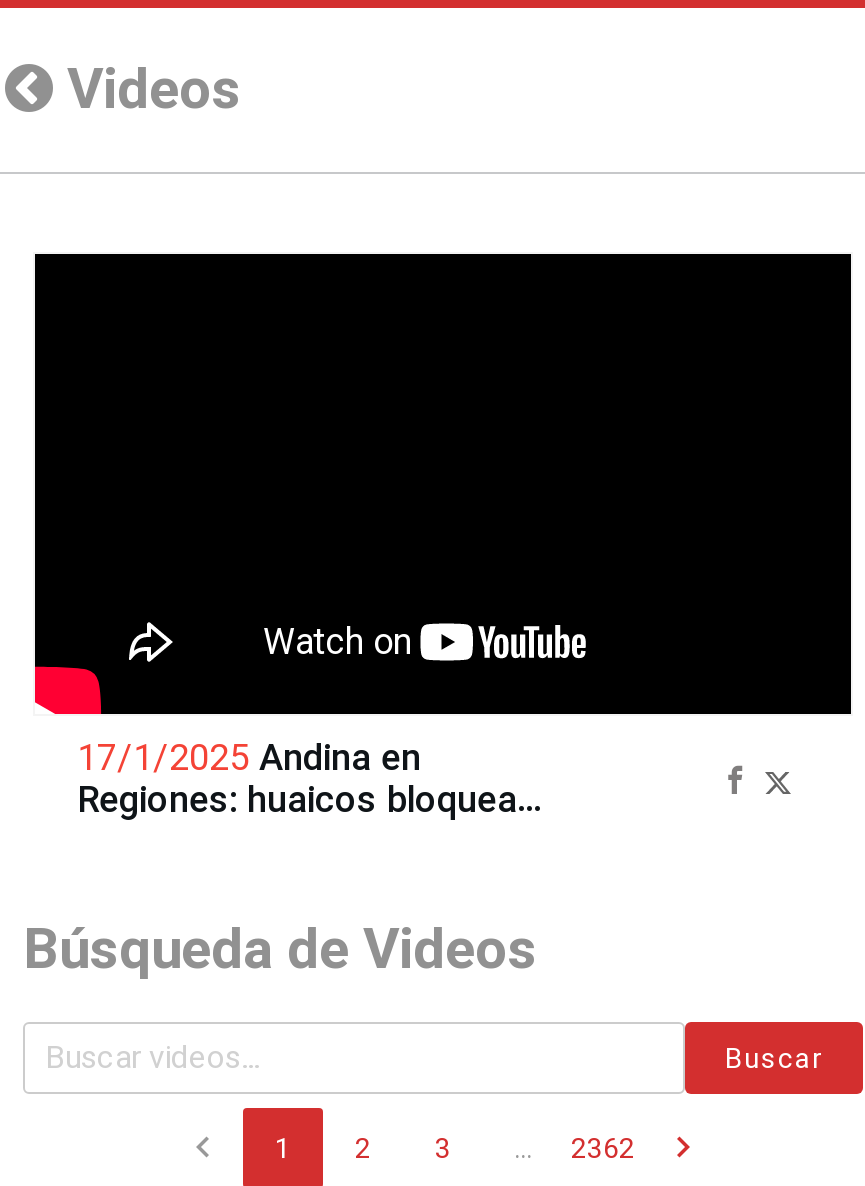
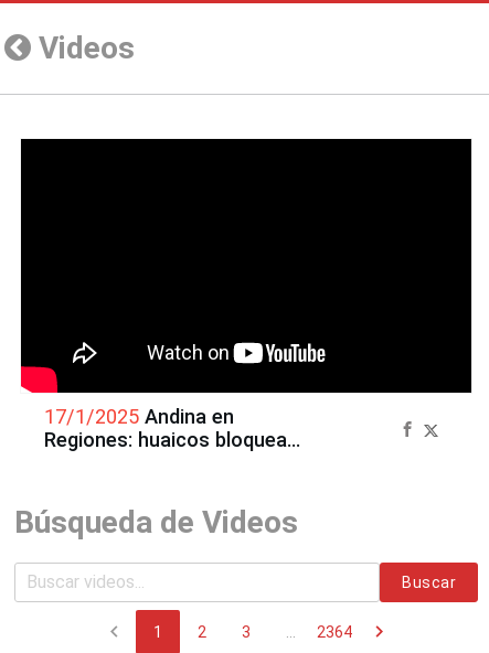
[571,1131,635,1163] 2362 -> [317,623,352,641] 2364

